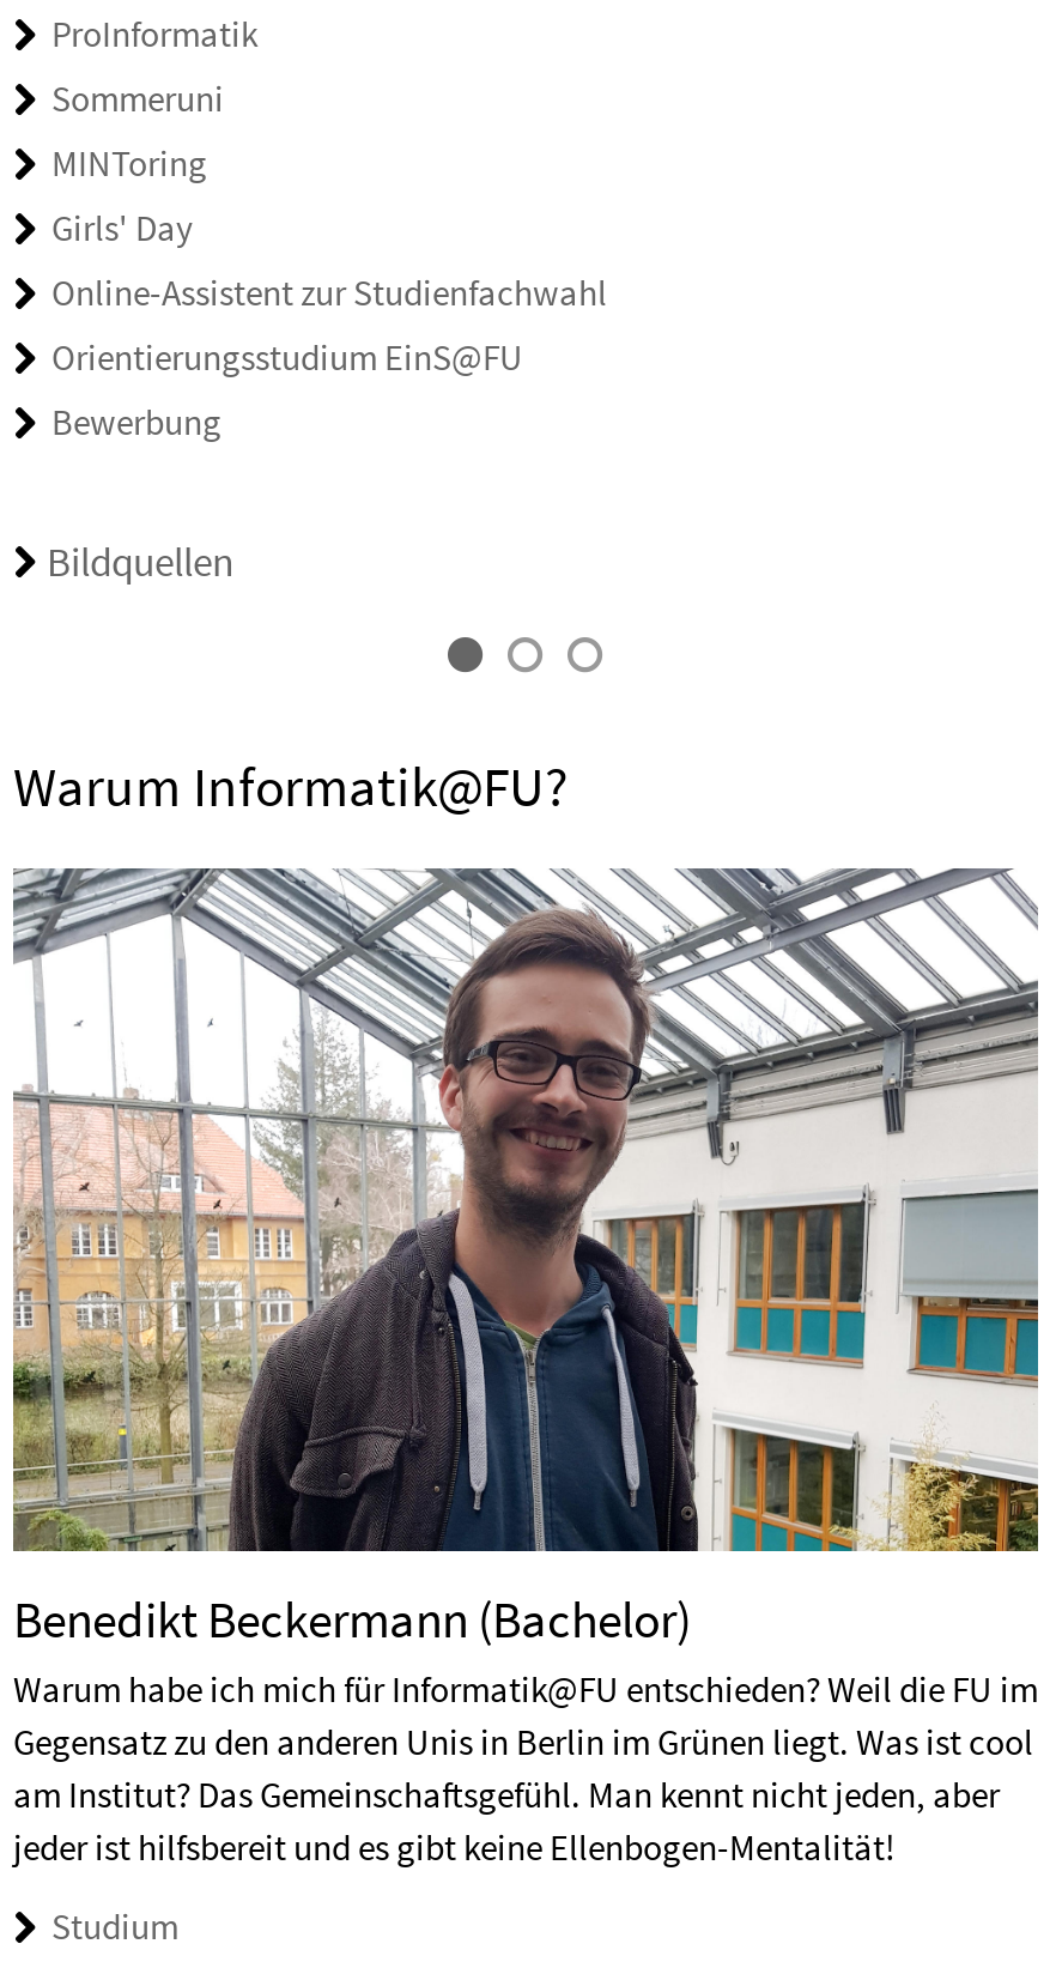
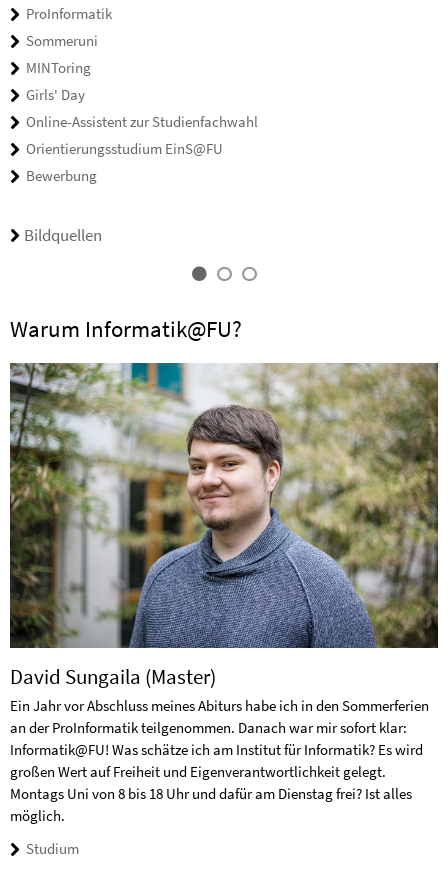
[11,867,1040,1871] [image] | Benedikt Beckermann (Bachelor) | Warum habe ich mich für Informatik@FU entschieden? Weil die FU im | Gegensatz zu den anderen Unis in Berlin im Grünen liegt. Was ist cool | am Institut? Das Gemeinschaftsgefühl. Man kennt nicht jeden, aber | jeder ist hilfsbereit und es gibt keine Ellenbogen-Mentalität! -> [9,362,439,824] [image] | David Sungaila (Master) | Ein Jahr vor Abschluss meines Abiturs habe ich in den Sommerferien | an der ProInformatik teilgenommen. Danach war mir sofort klar: | Informatik@FU! Was schätze ich am Institut für Informatik? Es wird | großen Wert auf Freiheit und Eigenverantwortlichkeit gelegt. | Montags Uni von 8 bis 18 Uhr und dafür am Dienstag frei? Ist alles | möglich.

